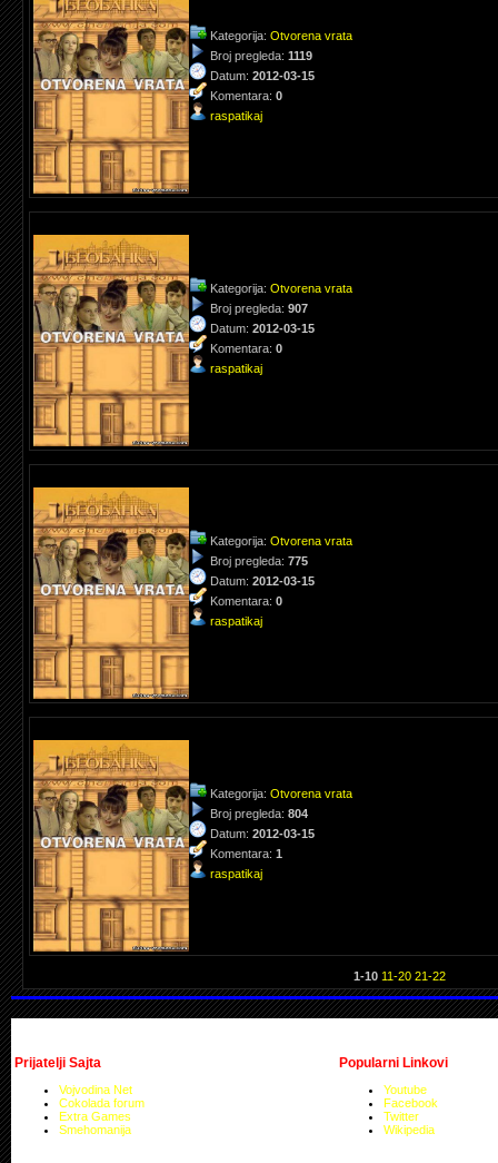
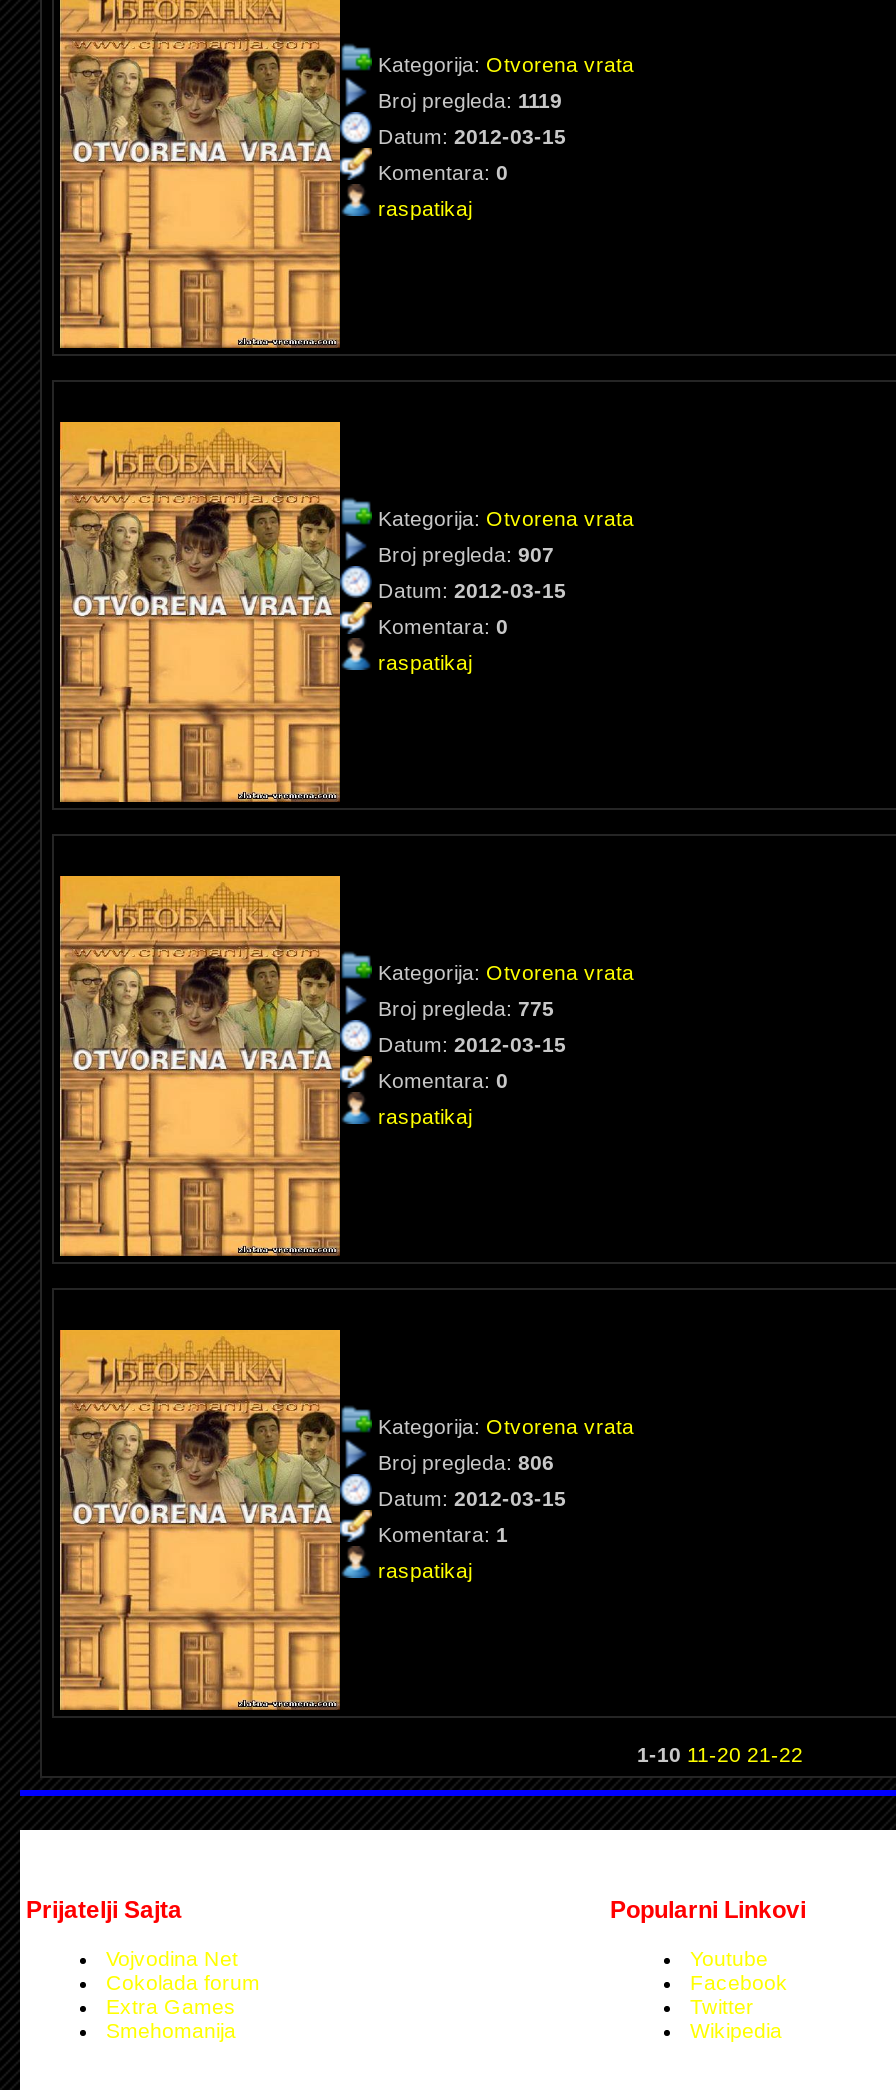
[207,807,308,821] Broj pregleda: 804 -> [372,1451,554,1475] Broj pregleda: 806

